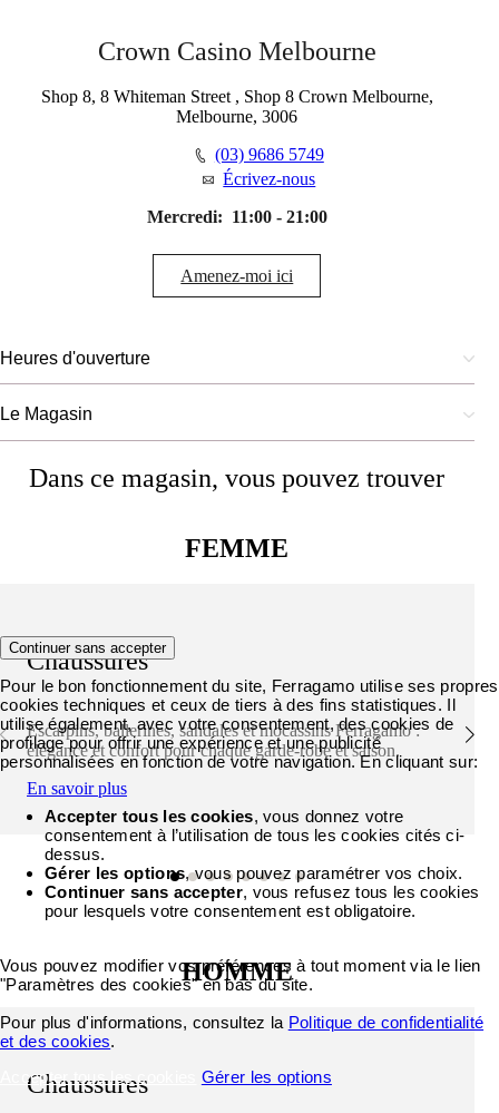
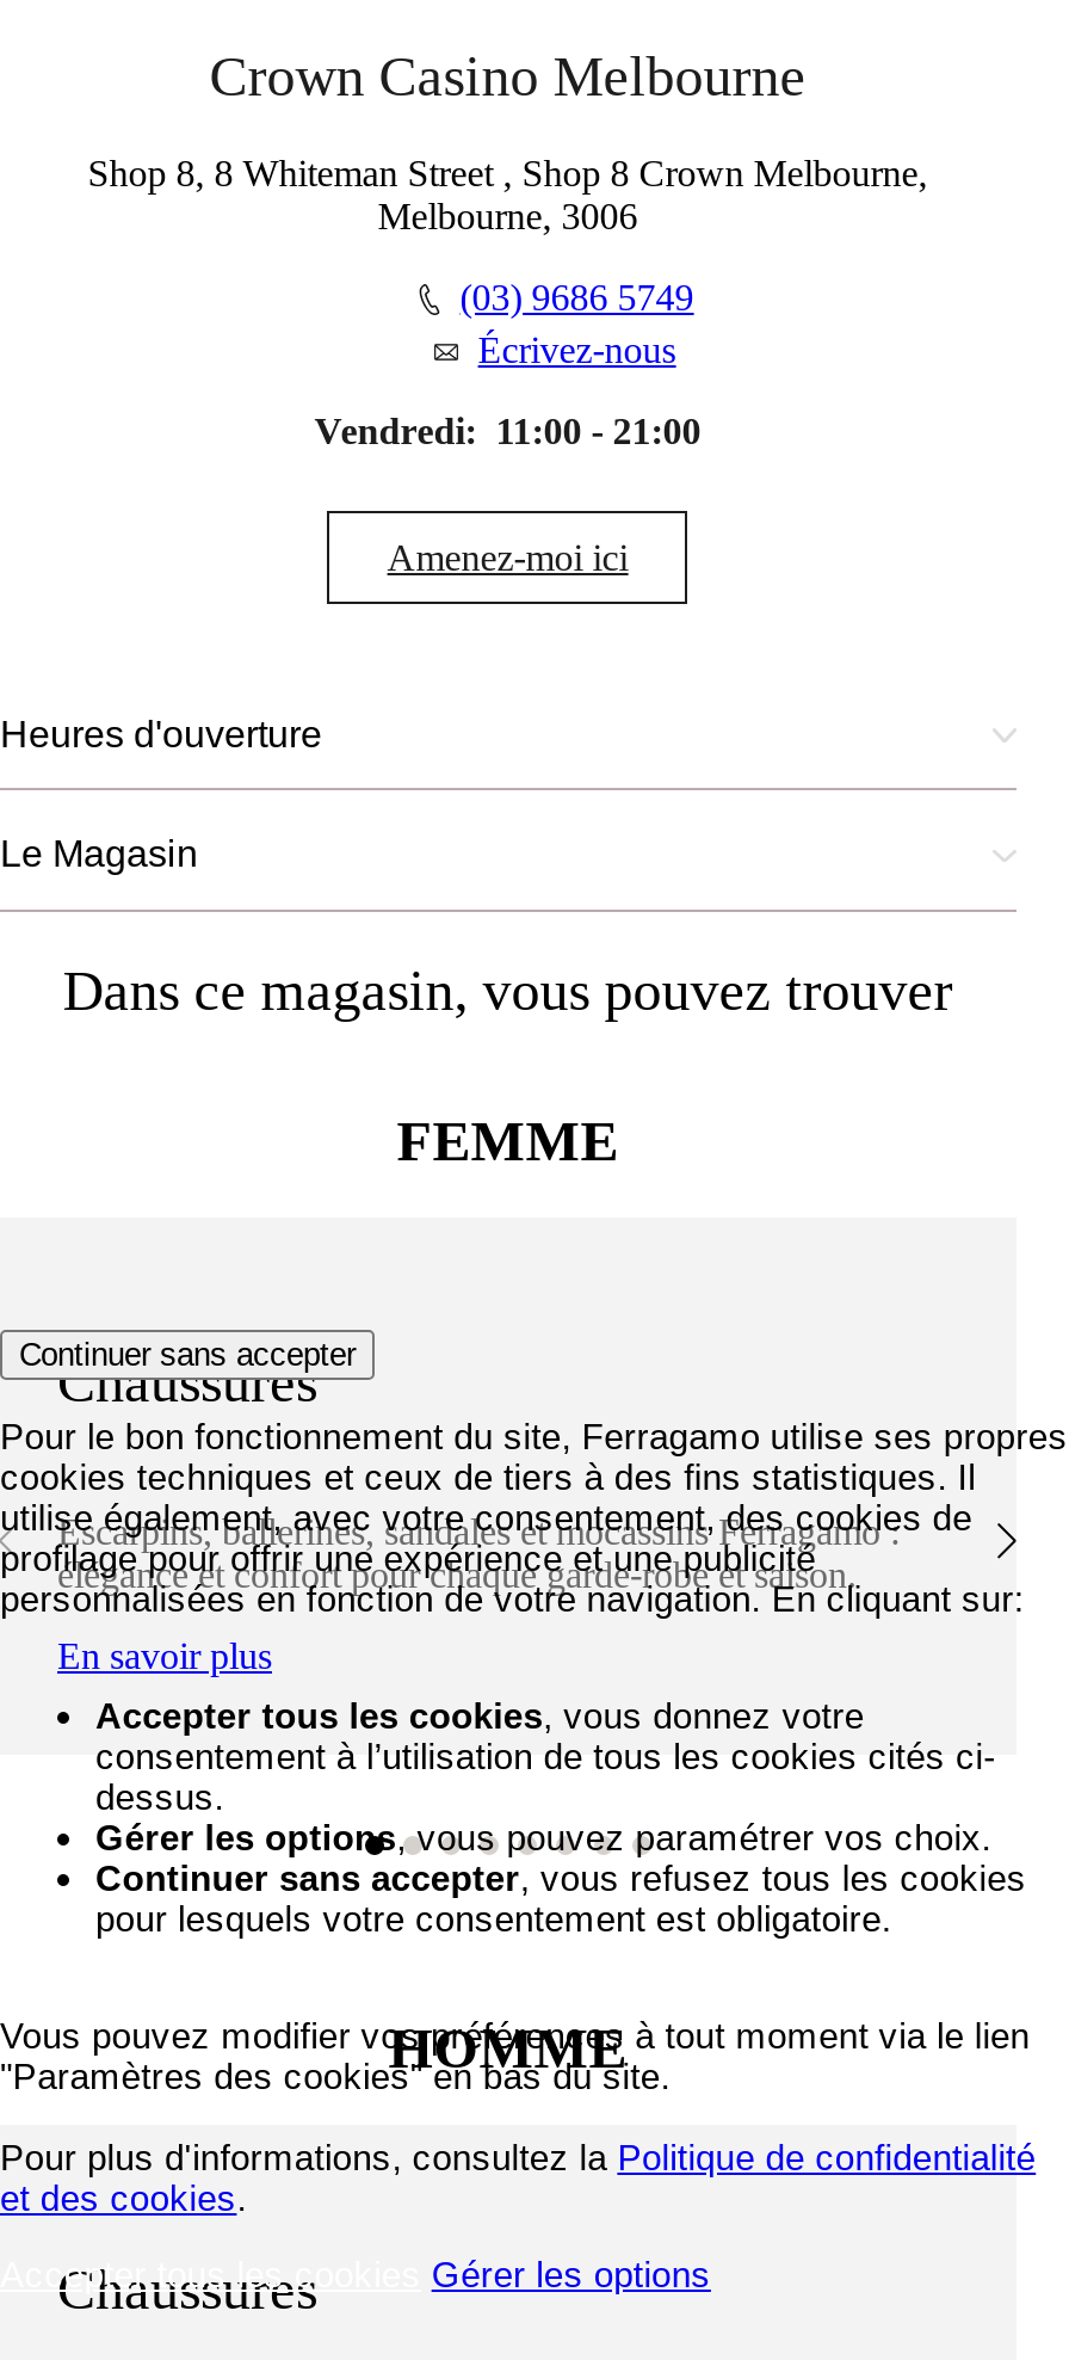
[147,207,327,226] Mercredi: 11:00 - 21:00 -> [314,411,701,452] Vendredi: 11:00 - 21:00

